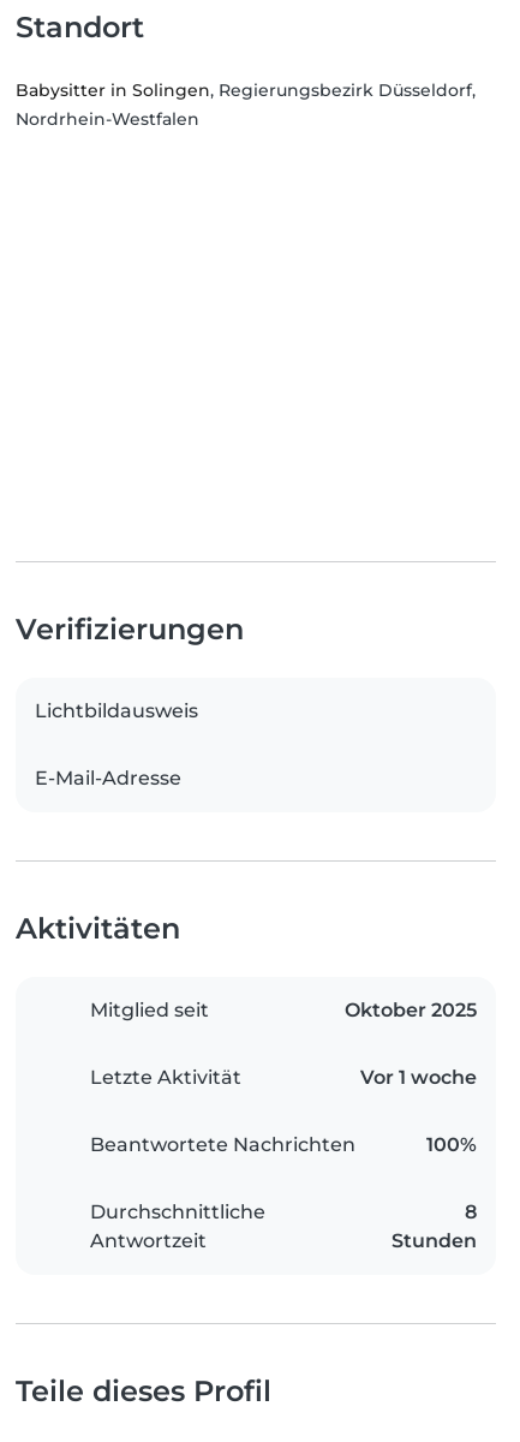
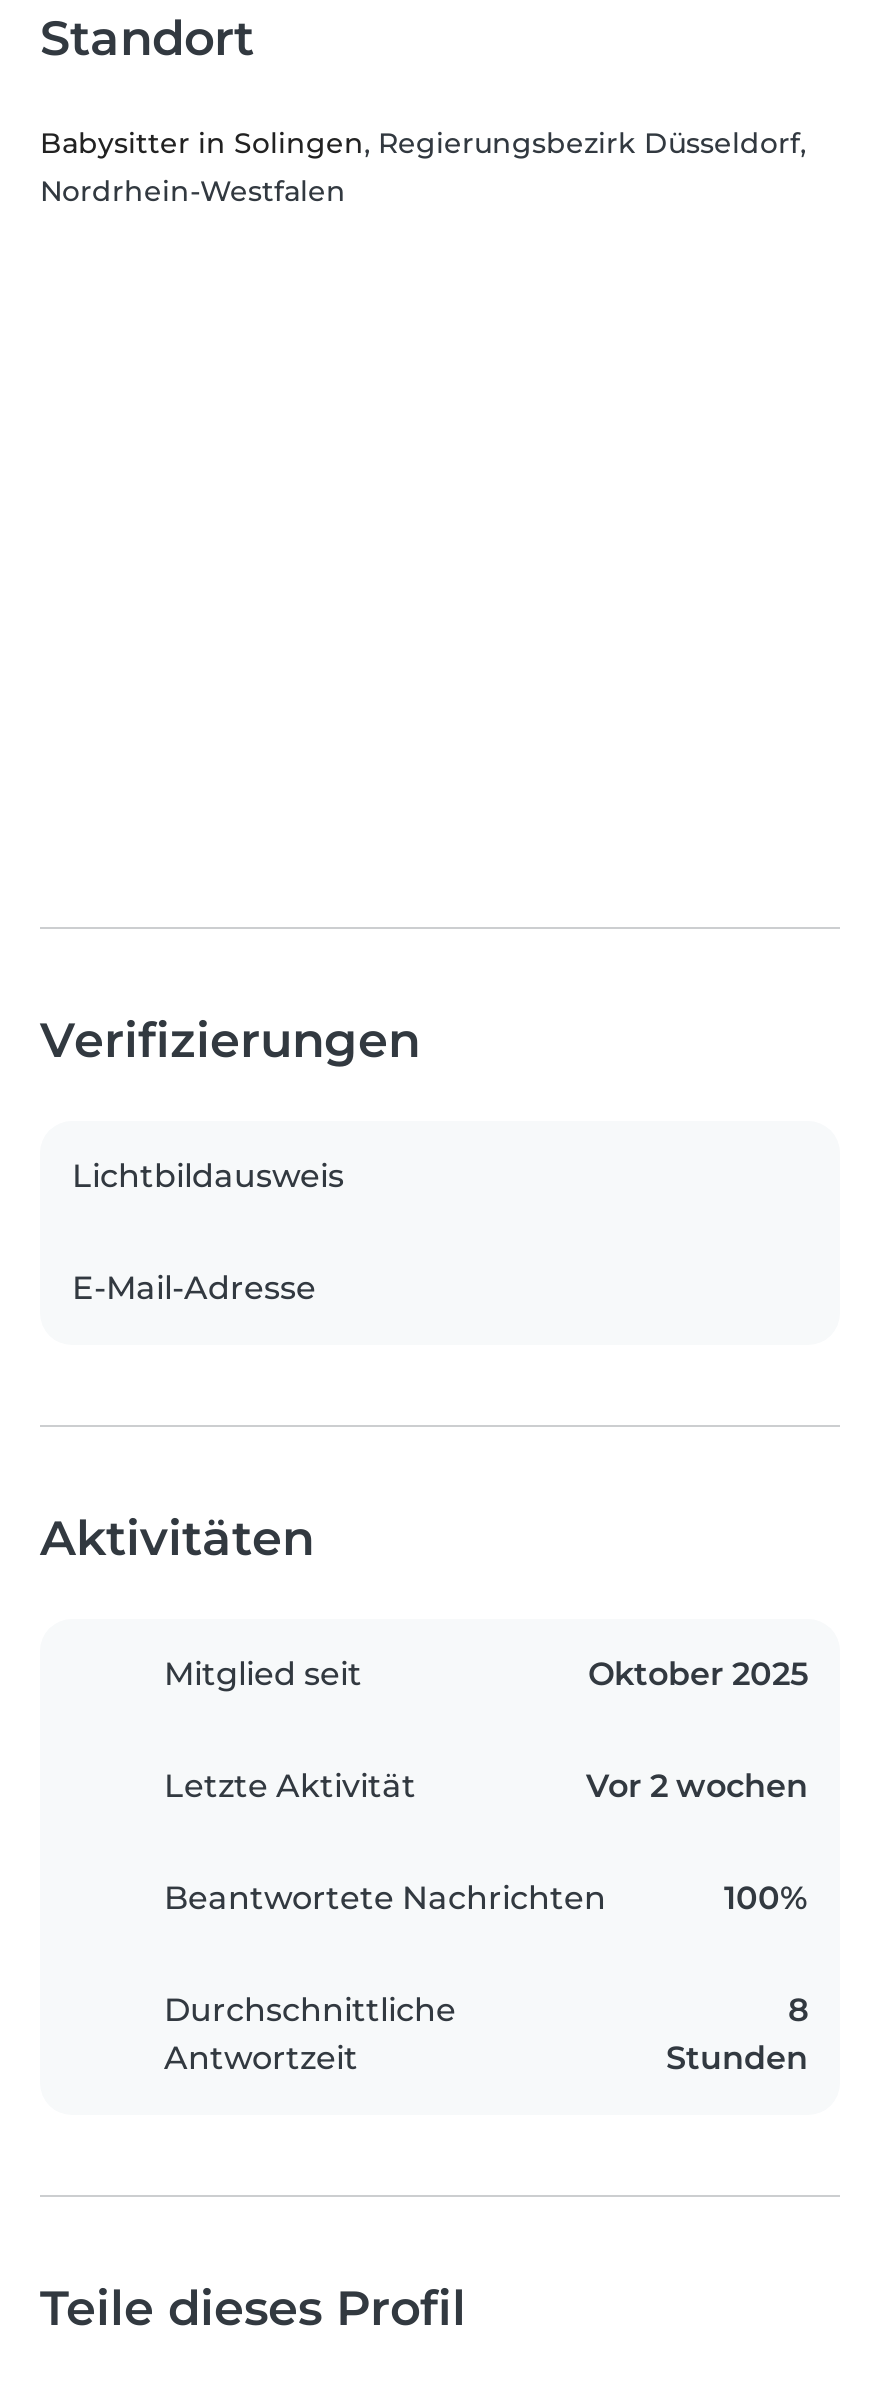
[360,1066,477,1089] Vor 1 woche -> [586,1768,808,1806] Vor 2 wochen

